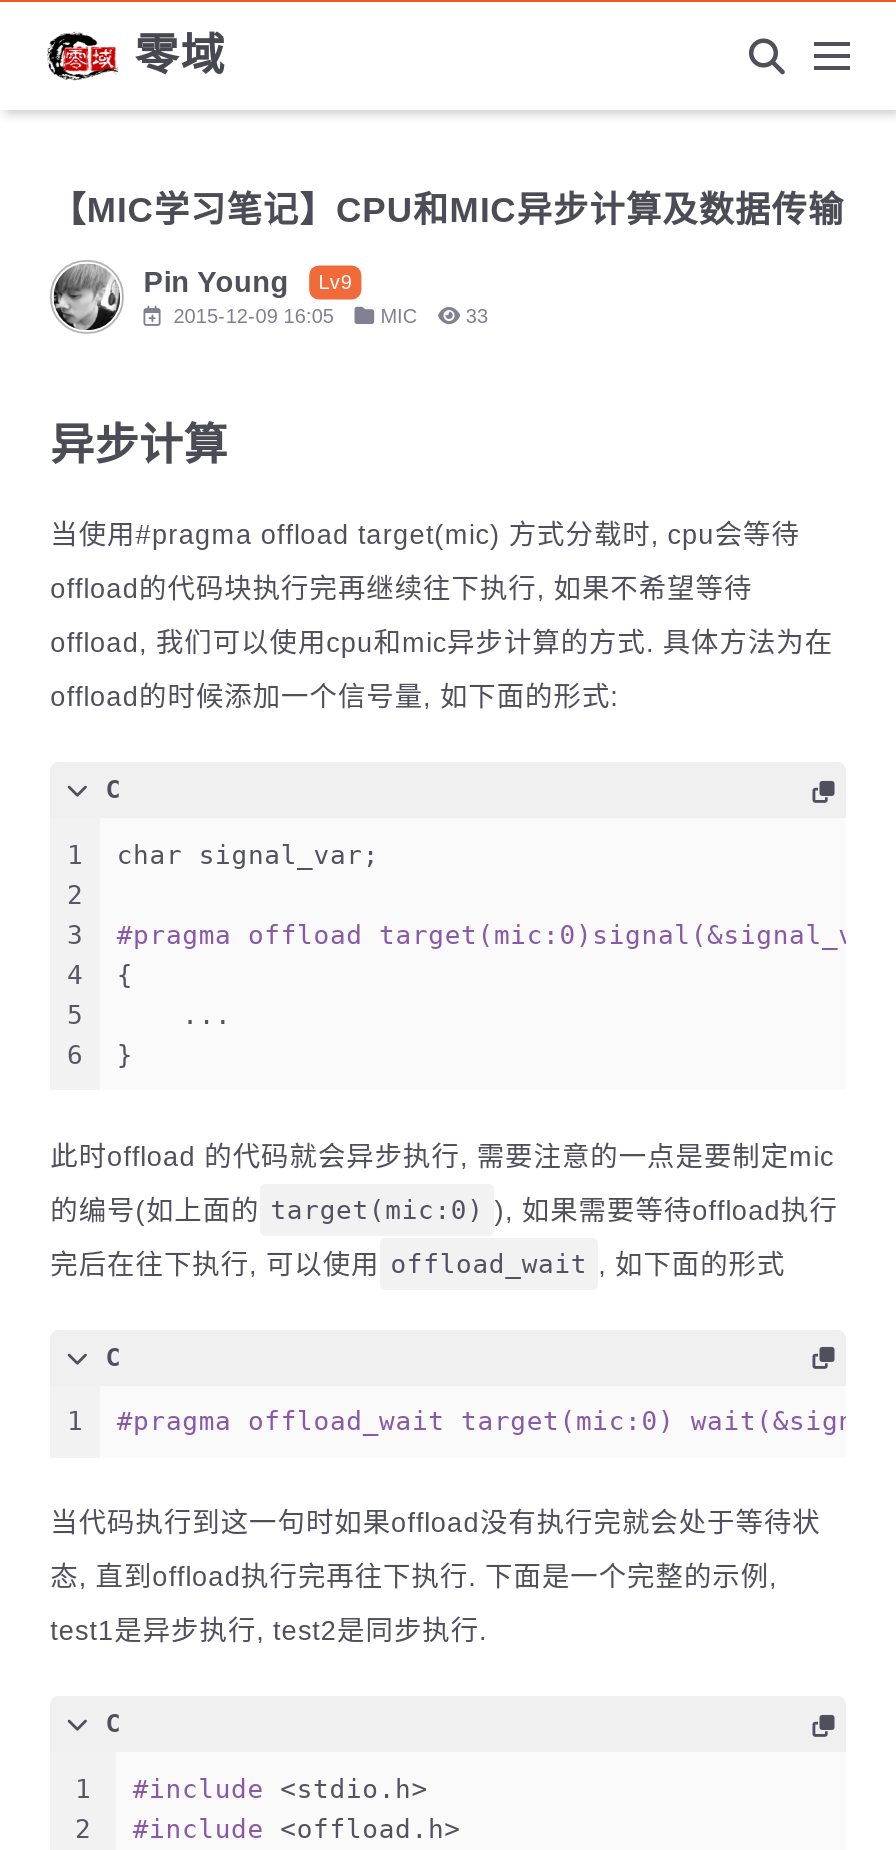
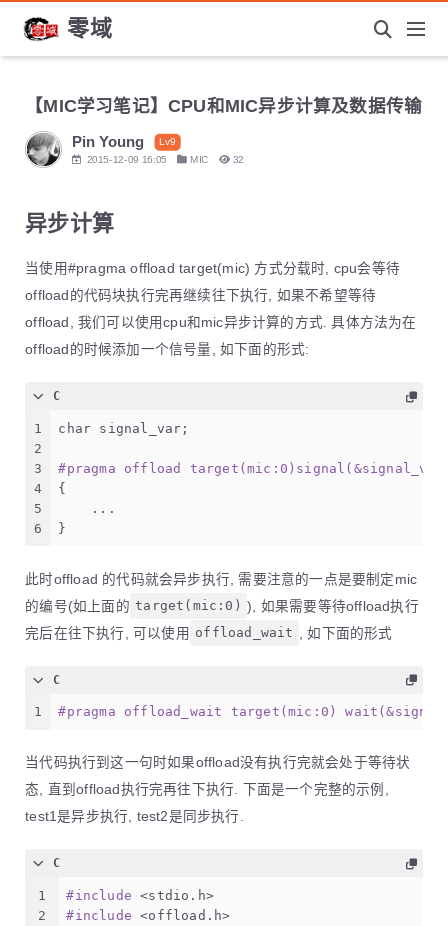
[466,304,488,326] 33 -> [233,153,244,164] 32

